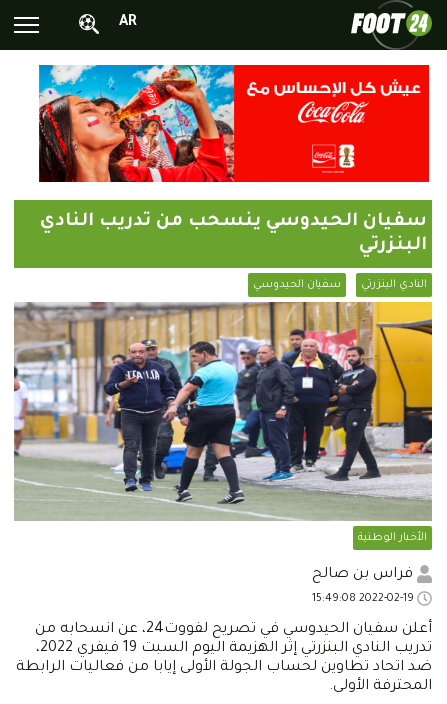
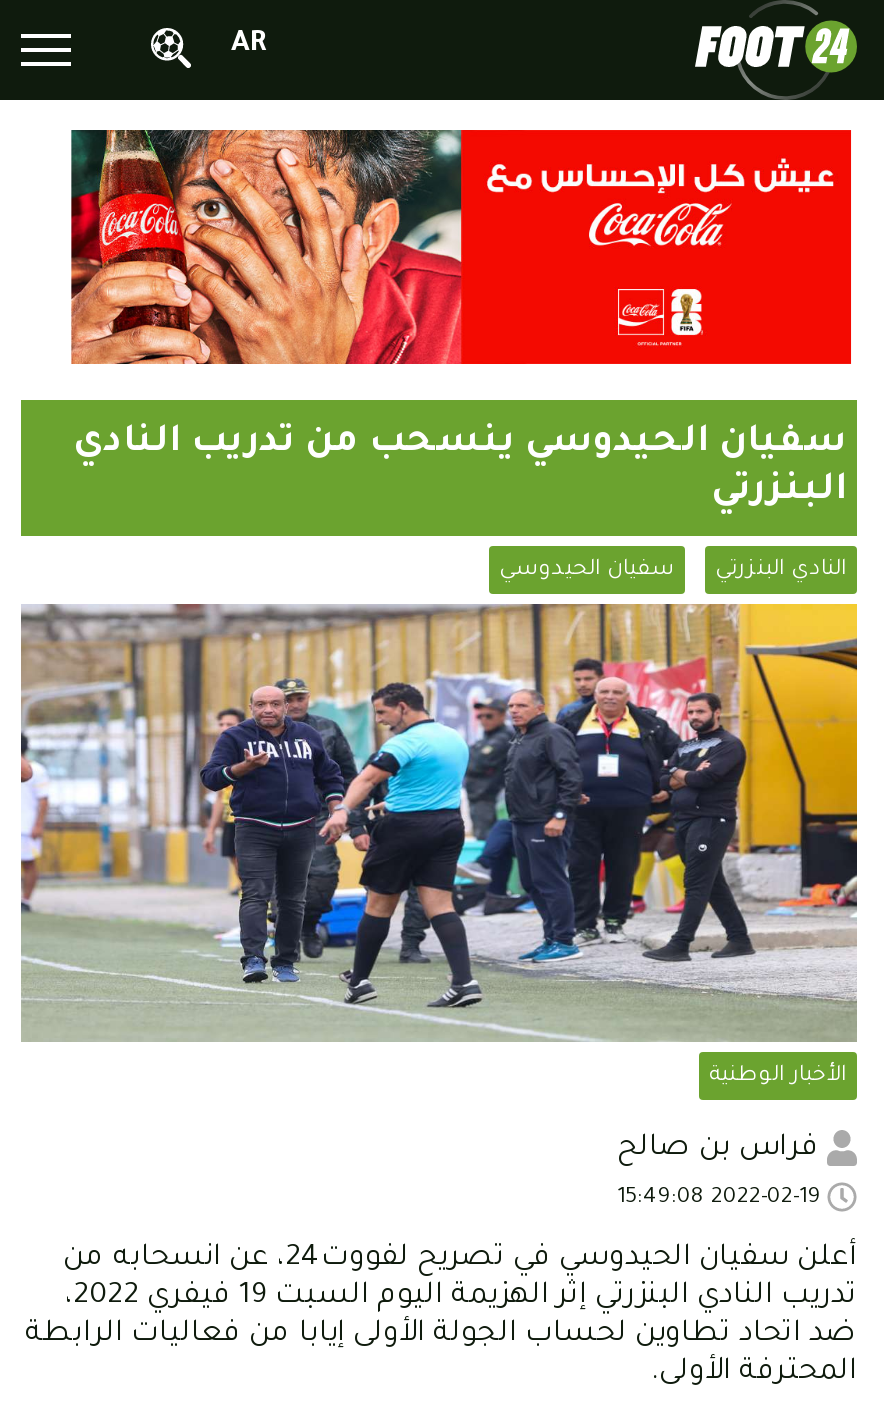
[38,64,235,183] [image] -> [69,128,463,366] [image]

